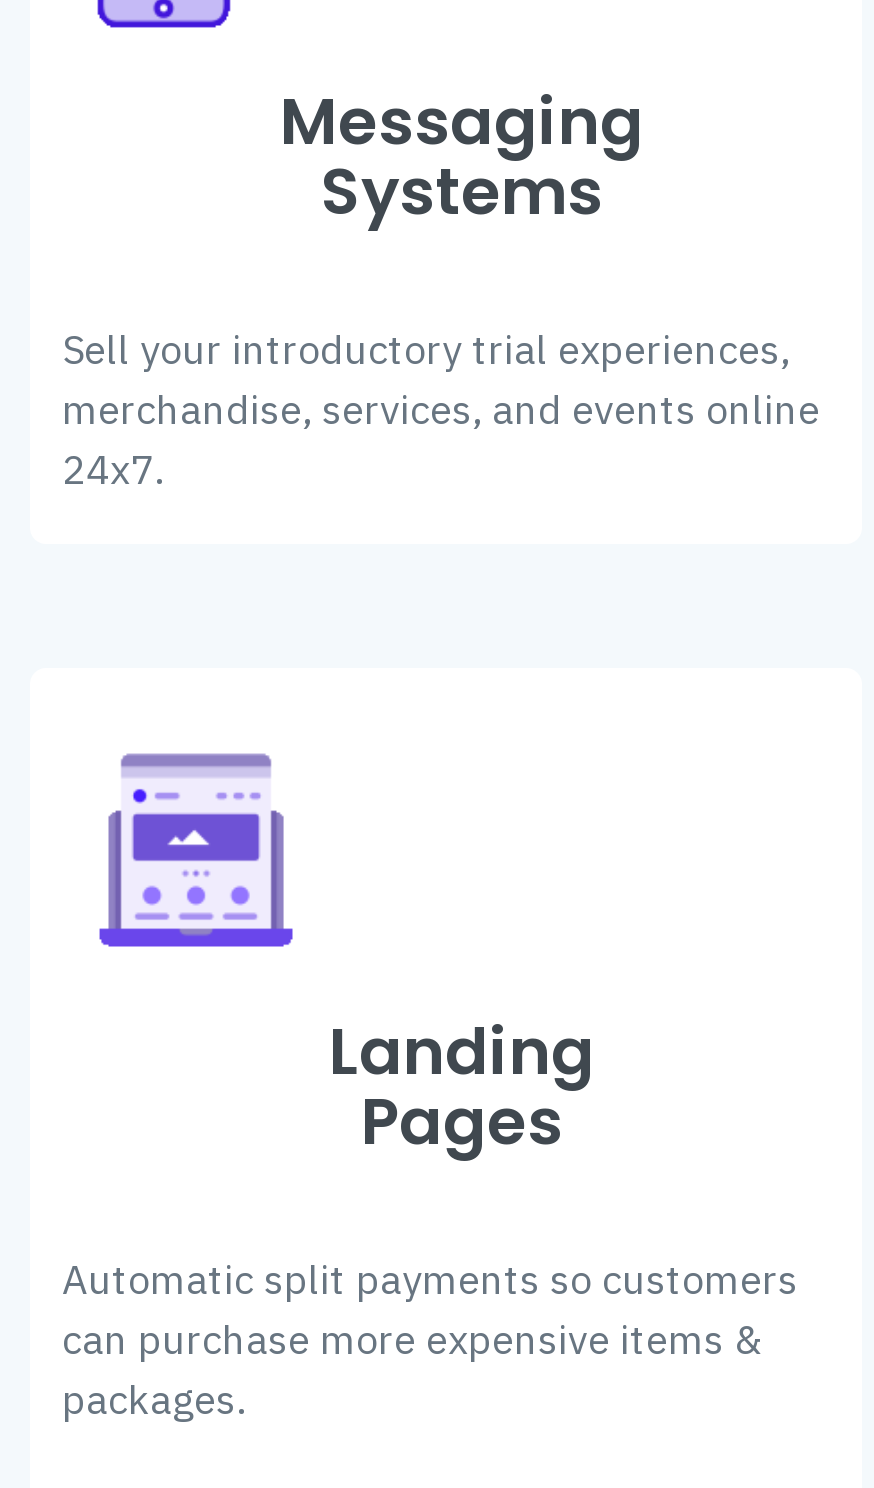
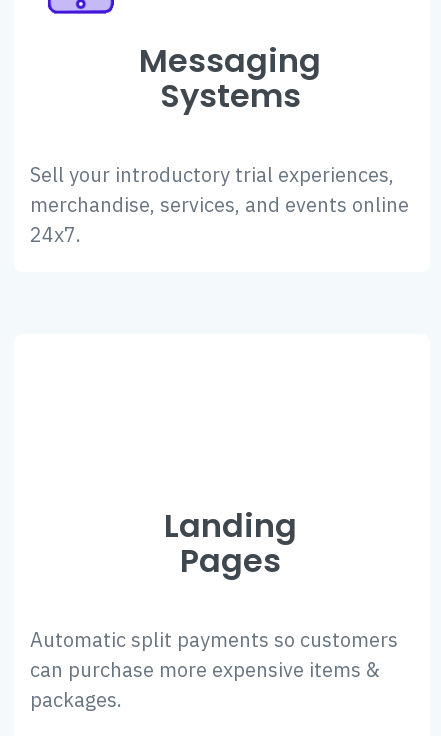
[98,752,296,950] [image] -> none

